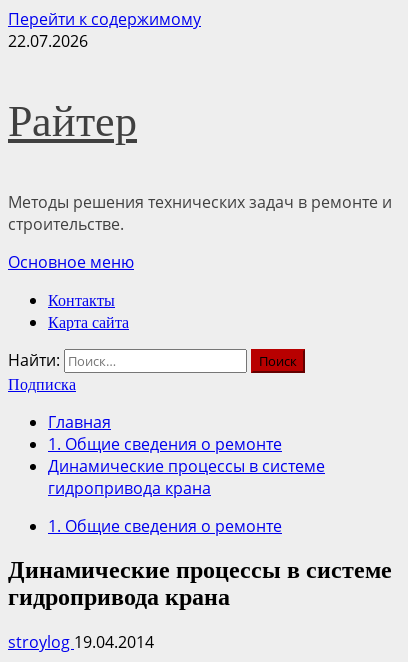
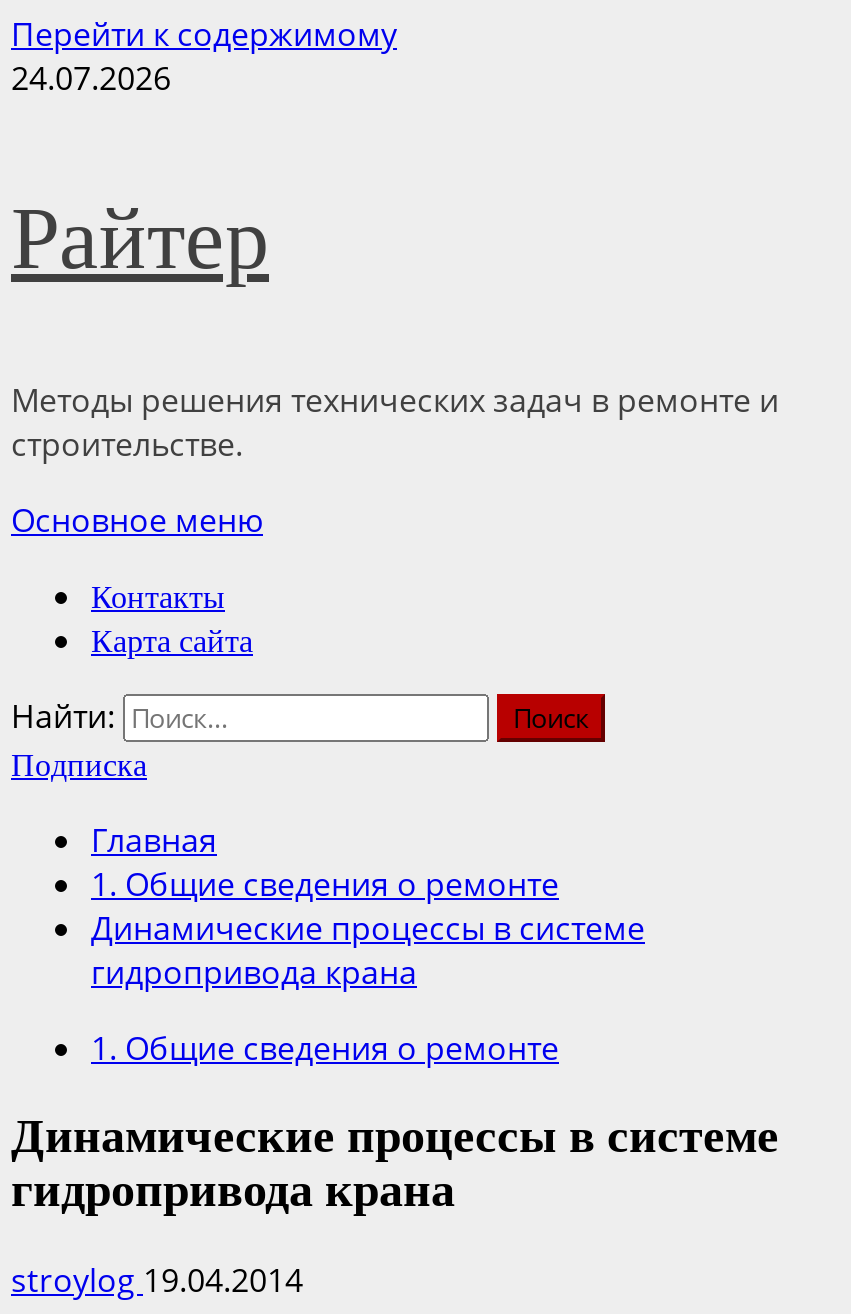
[8,30,88,52] 22.07.2026 -> [11,56,171,100] 24.07.2026

